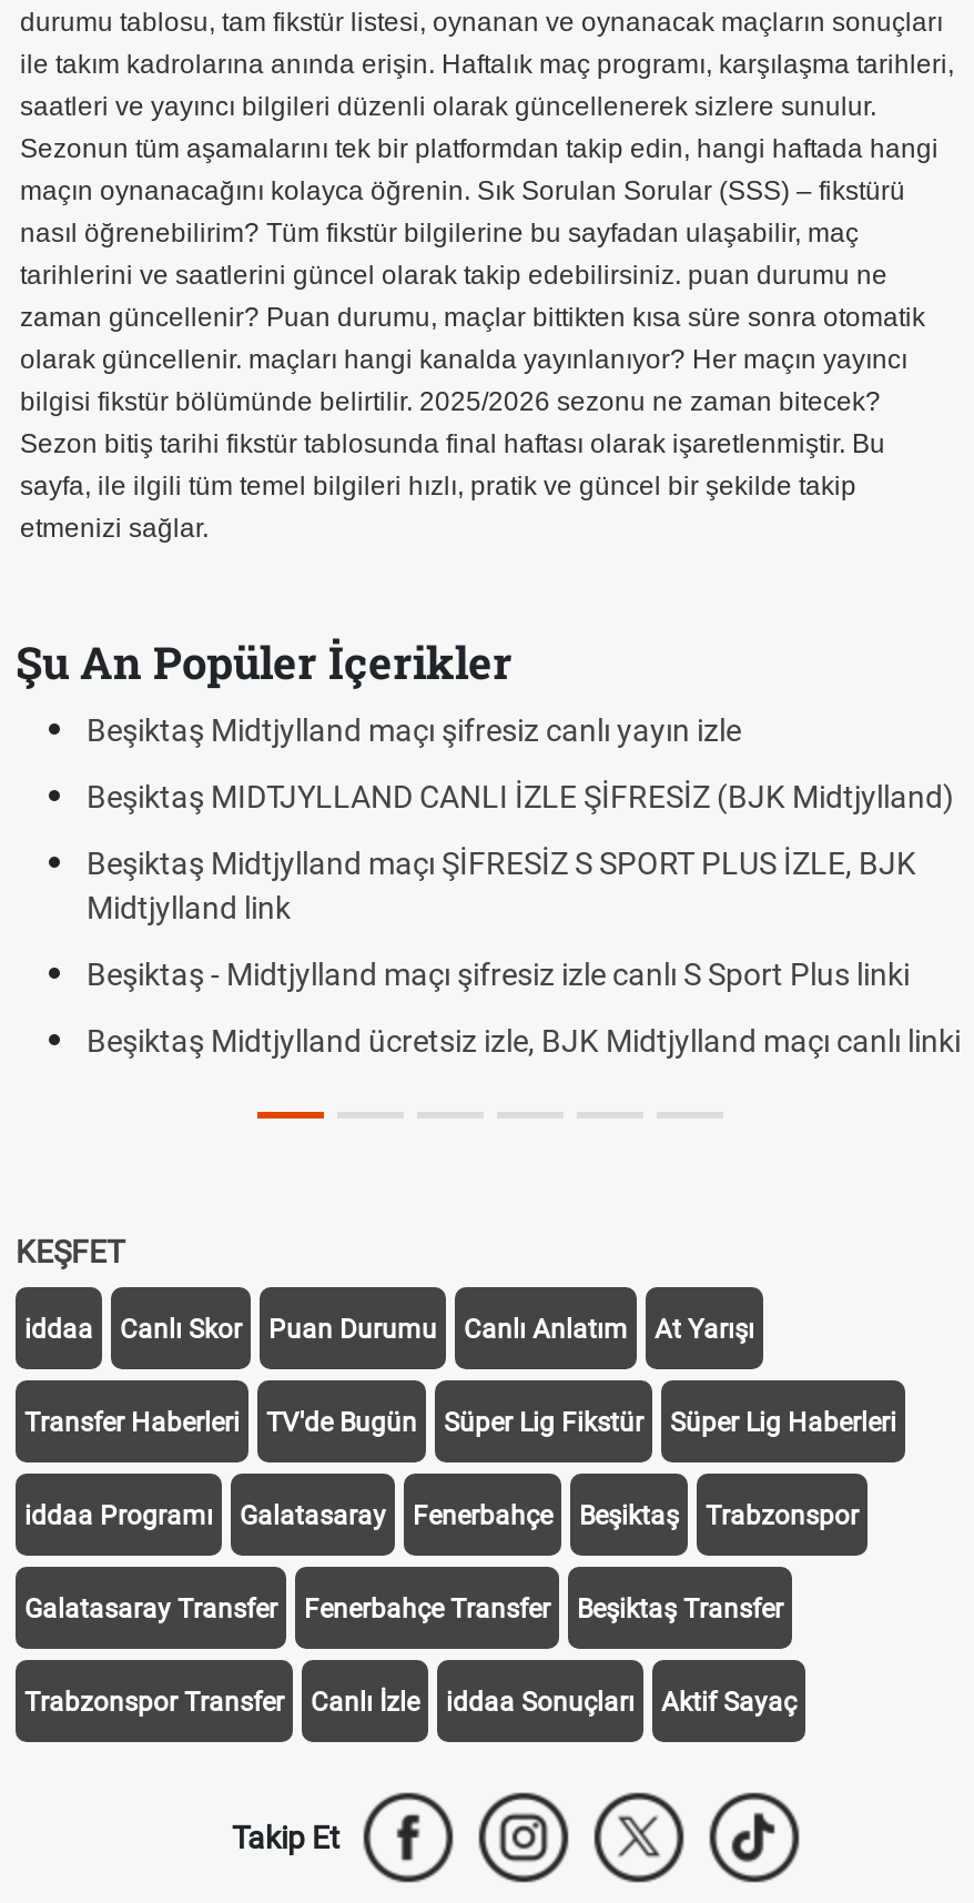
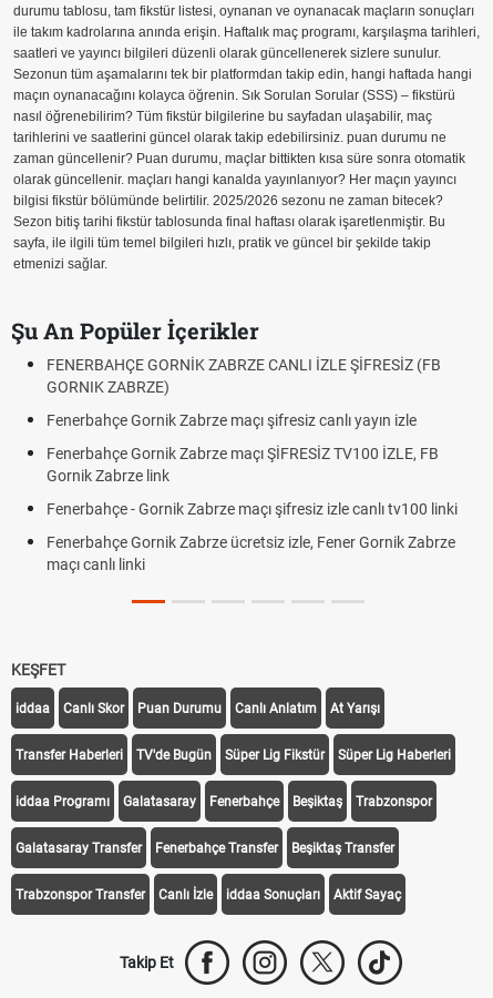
[87,712,741,748] Beşiktaş Midtjylland maçı şifresiz canlı yayın izle -> [47,356,441,396] FENERBAHÇE GORNİK ZABRZE CANLI İZLE ŞİFRESİZ (FB | GORNIK ZABRZE)
[87,779,954,814] Beşiktaş MIDTJYLLAND CANLI İZLE ŞİFRESİZ (BJK Midtjylland) -> [47,411,417,429] Fenerbahçe Gornik Zabrze maçı şifresiz canlı yayın izle
[87,846,916,925] Beşiktaş Midtjylland maçı ŞİFRESİZ S SPORT PLUS İZLE, BJK | Midtjylland link -> [47,445,439,485] Fenerbahçe Gornik Zabrze maçı ŞİFRESİZ TV100 İZLE, FB | Gornik Zabrze link
[87,956,910,992] Beşiktaş - Midtjylland maçı şifresiz izle canlı S Sport Plus linki -> [47,500,458,518] Fenerbahçe - Gornik Zabrze maçı şifresiz izle canlı tv100 linki
[87,1023,961,1059] Beşiktaş Midtjylland ücretsiz izle, BJK Midtjylland maçı canlı linki -> [47,533,455,573] Fenerbahçe Gornik Zabrze ücretsiz izle, Fener Gornik Zabrze | maçı canlı linki

